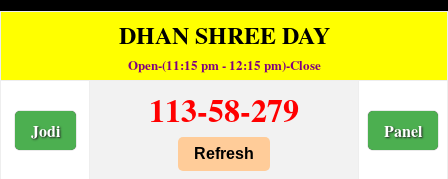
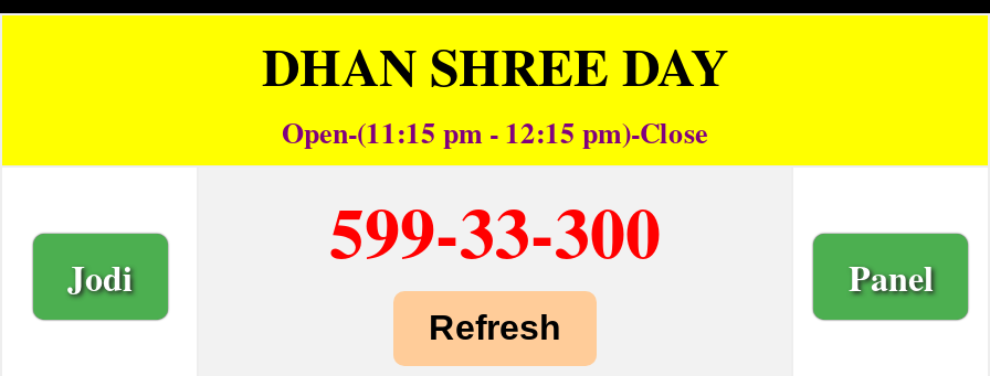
[149,86,299,133] 113-58-279 -> [329,178,661,282] 599-33-300

